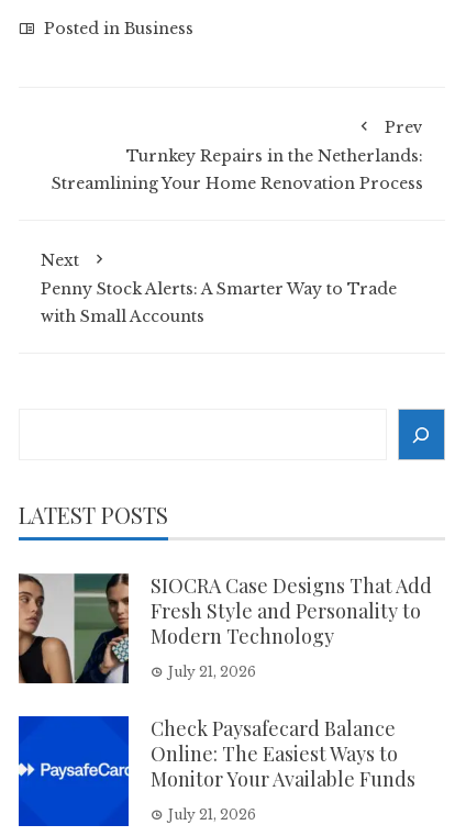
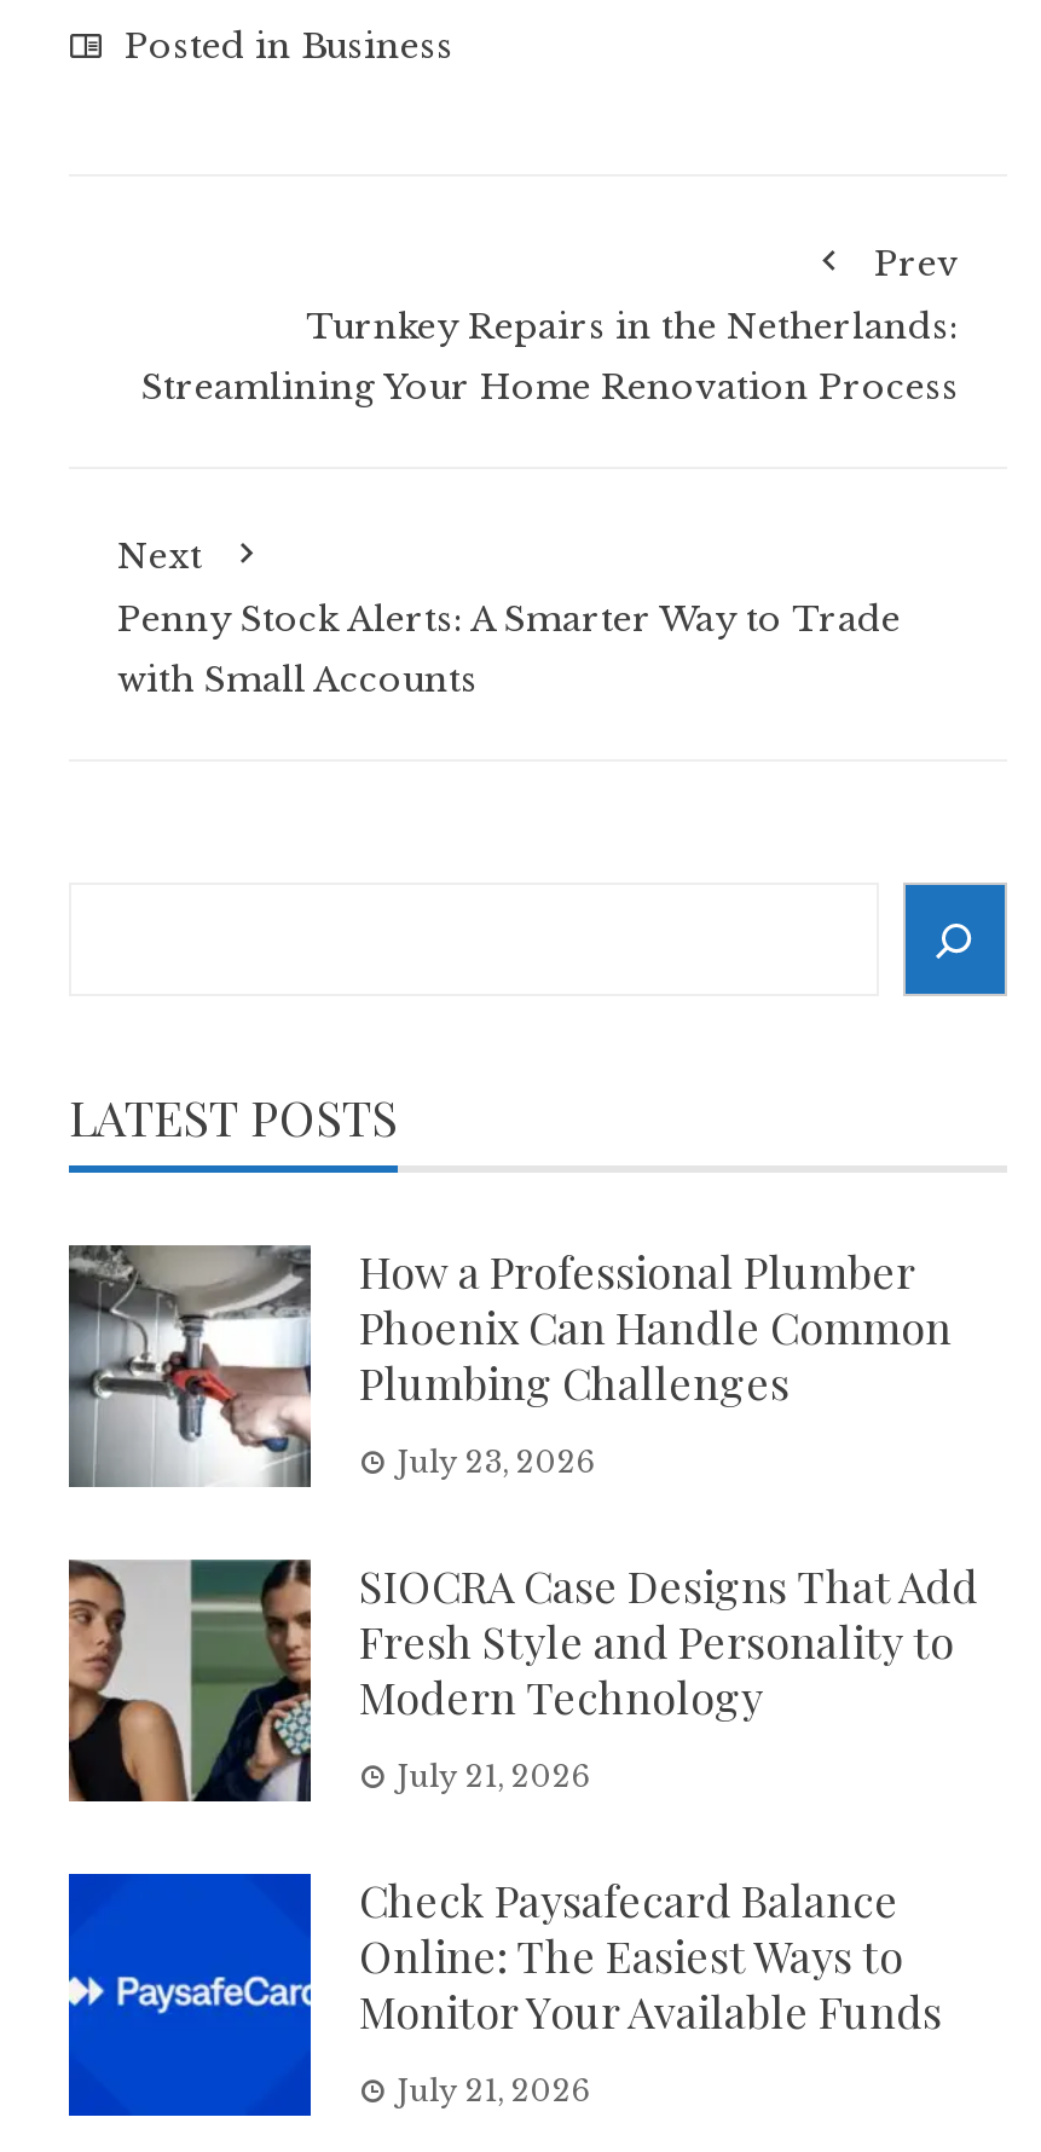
none -> [66,1243,952,1487] [image] | How a Professional Plumber | Phoenix Can Handle Common | Plumbing Challenges | July 23, 2026

